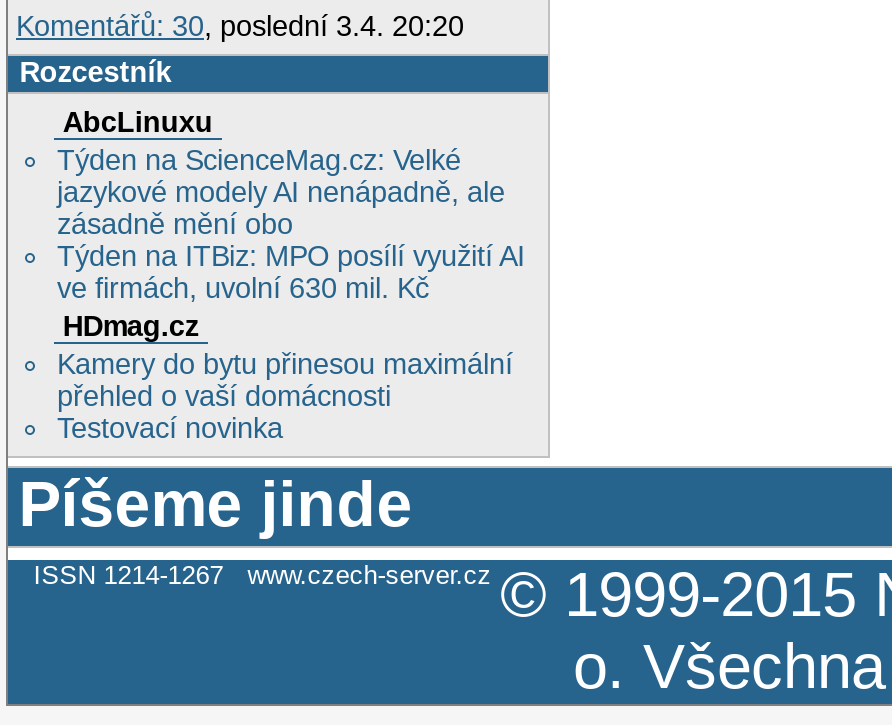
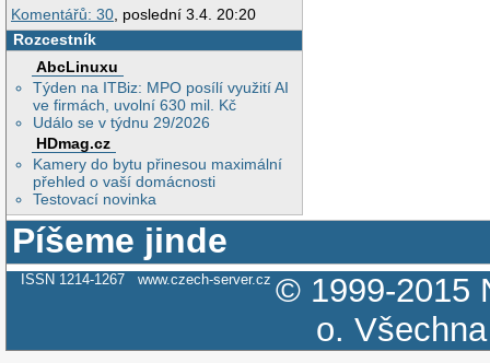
[57,144,505,240] Týden na ScienceMag.cz: Velké | jazykové modely AI nenápadně, ale | zásadně mění obo -> none
moved [57,240,525,304] -> [33,79,289,113]: Týden na ITBiz: MPO posílí využití AI | ve firmách, uvolní 630 mil. Kč
none -> [33,113,211,131] Událo se v týdnu 29/2026

